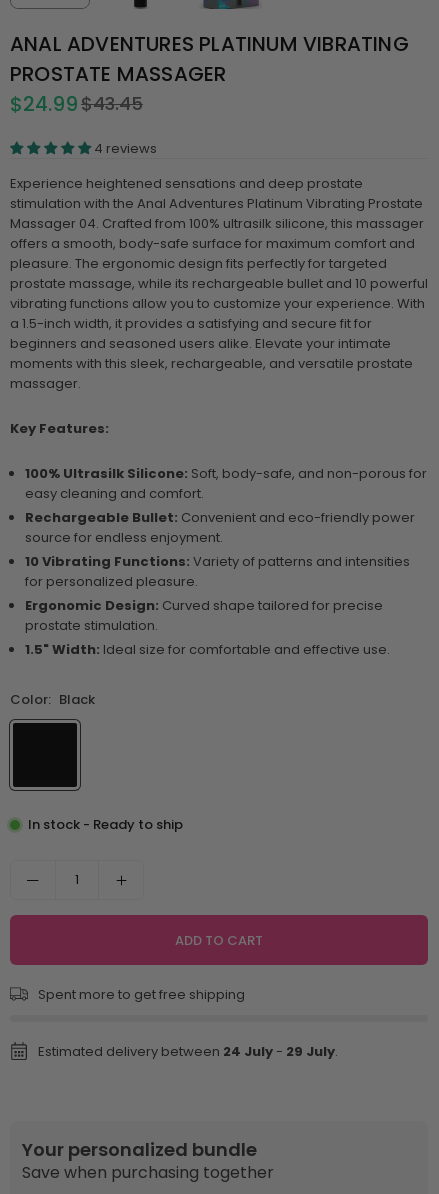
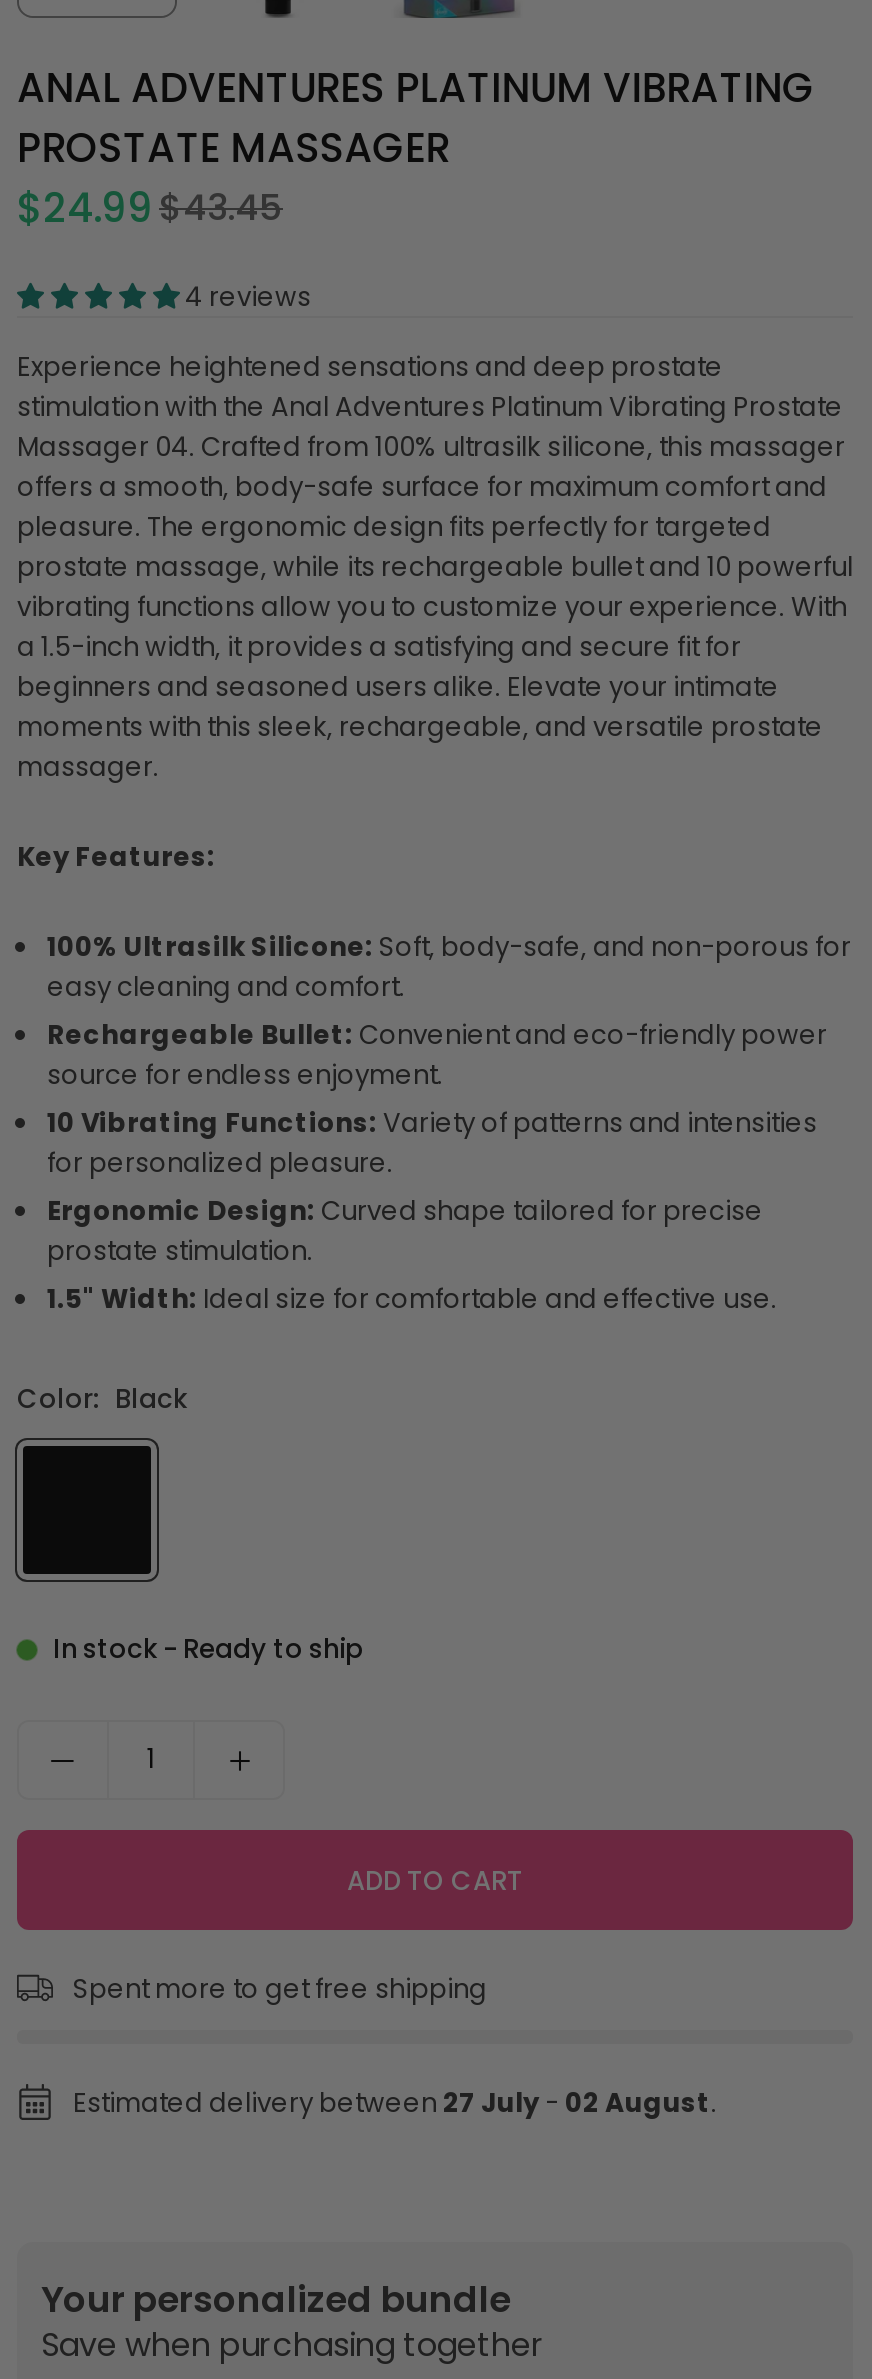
[38,1042,338,1061] Estimated delivery between 24 July - 29 July. -> [73,2085,717,2123] Estimated delivery between 27 July - 02 August.

